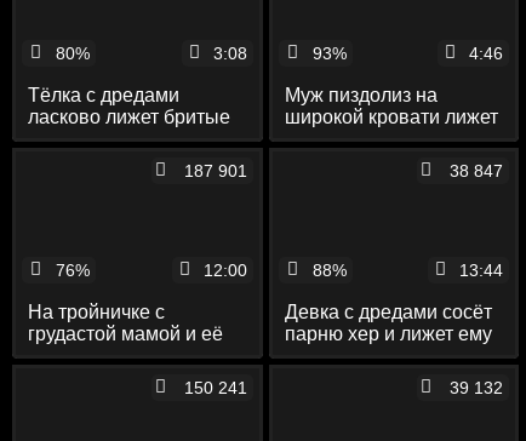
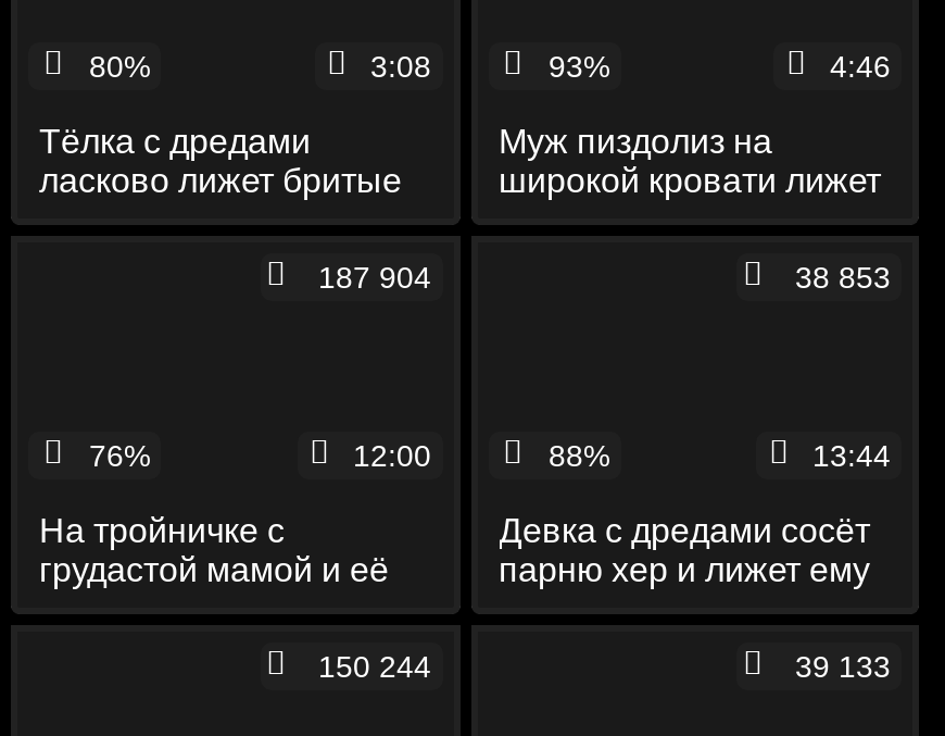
[184,162,247,181] 187 901 -> [318,261,431,296] 187 904
[450,162,503,181] 38 847 -> [795,261,891,296] 38 853
[184,378,247,397] 150 241 -> [318,649,431,684] 150 244
[450,378,503,397] 39 132 -> [795,649,891,684] 39 133

